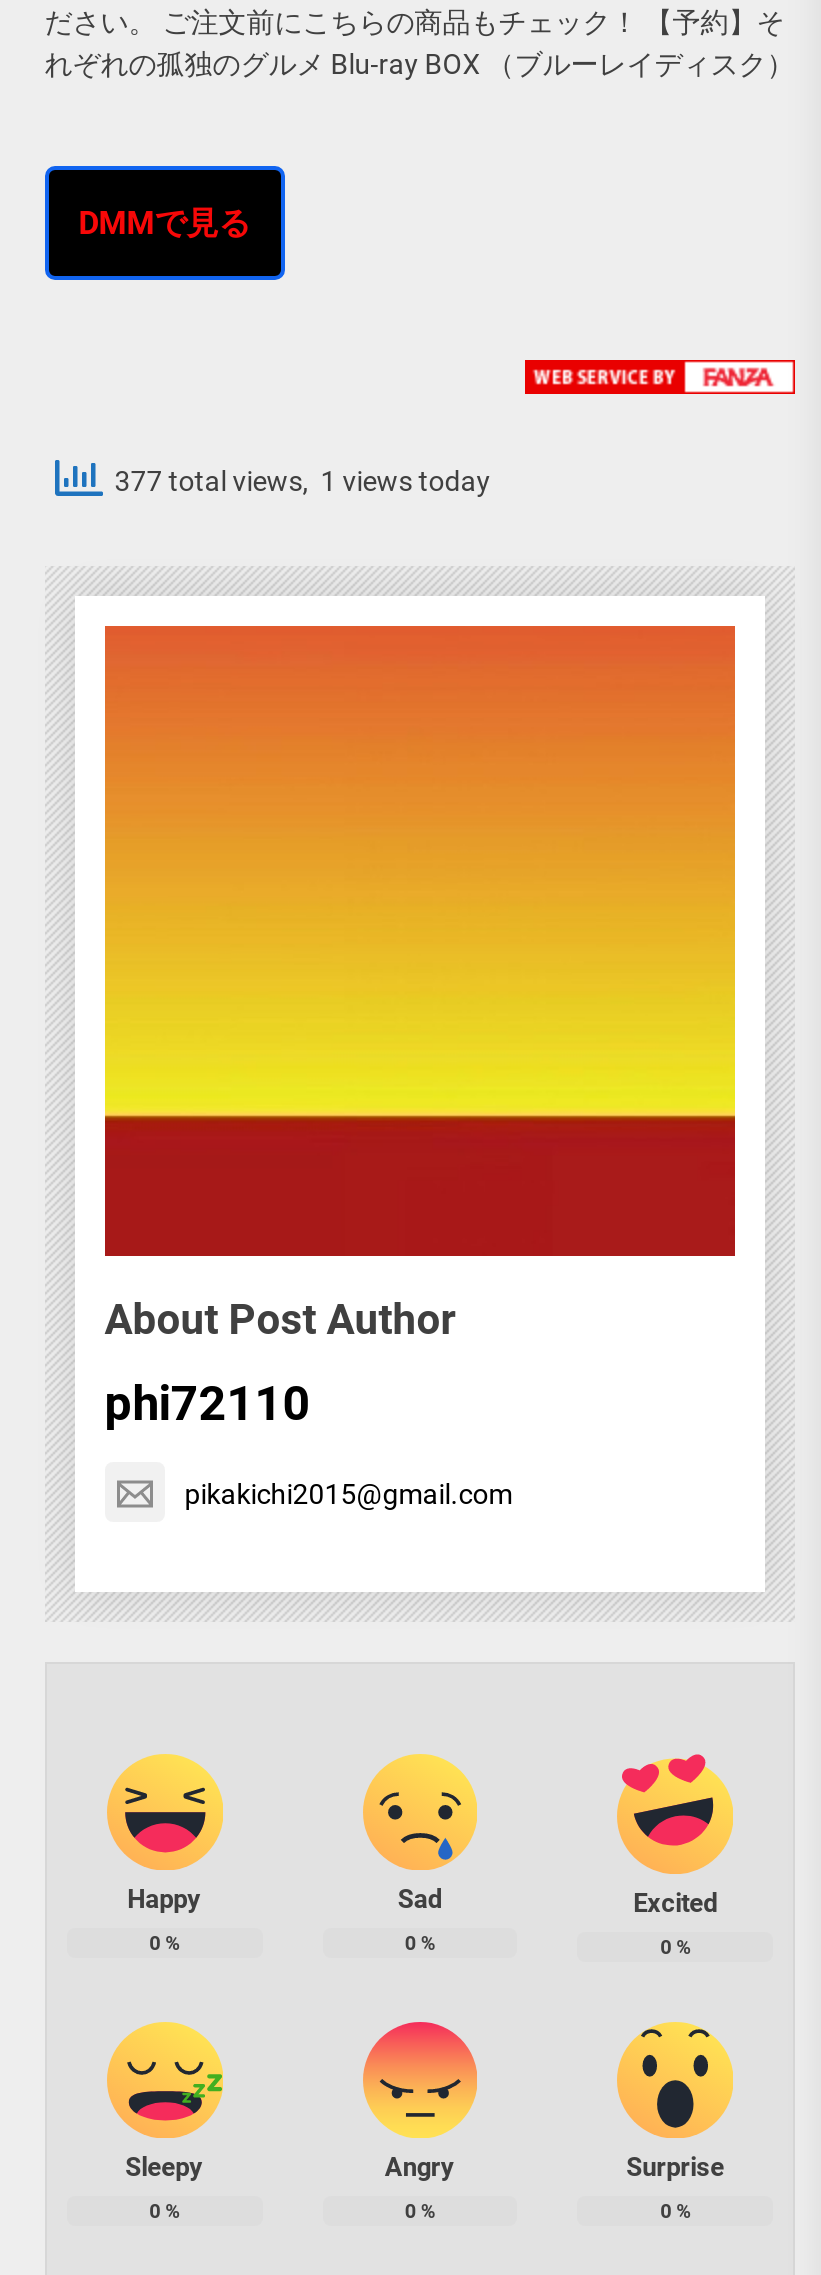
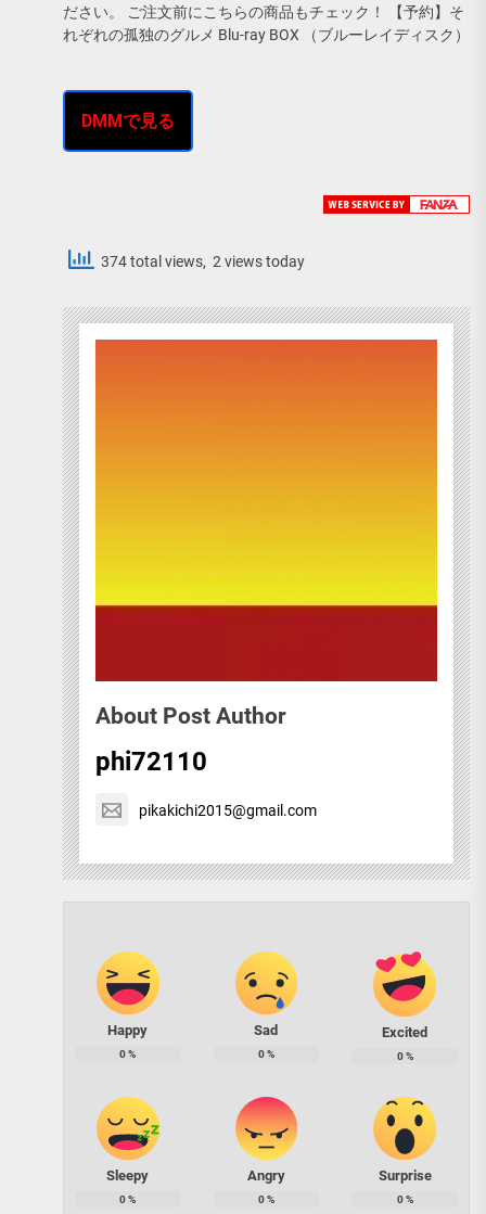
[103,465,491,497] 377 total views, 1 views today -> [94,252,305,270] 374 total views, 2 views today

